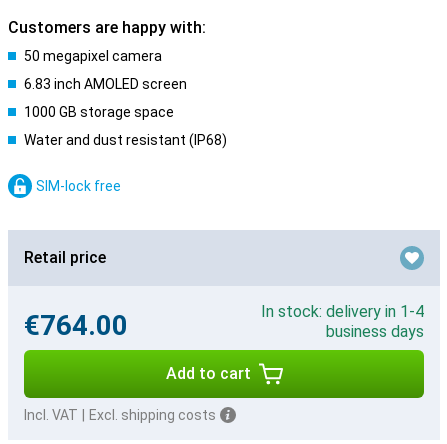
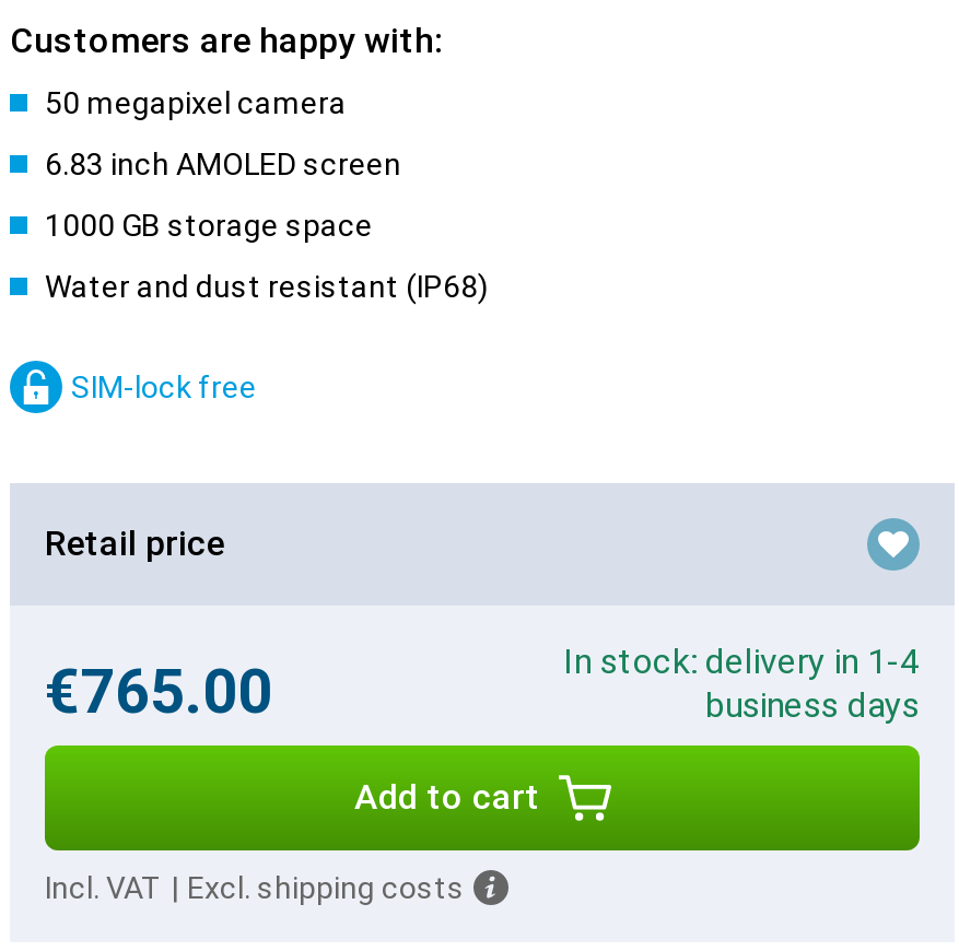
[24,309,128,342] €764.00 -> [45,656,272,728] €765.00

